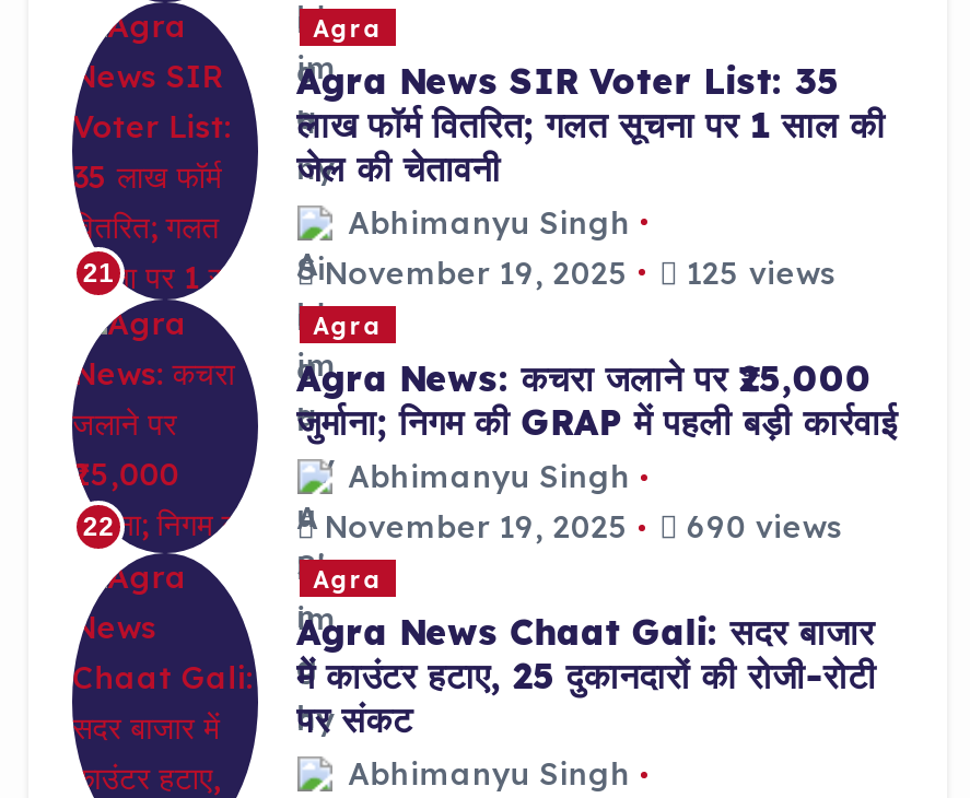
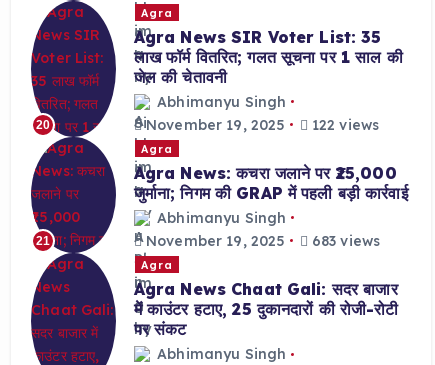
[83,257,114,288] 21 -> [36,118,50,132] 20
[315,253,836,292] November 19, 2025 125 views -> [142,116,379,134] November 19, 2025 122 views
[83,511,114,541] 22 -> [36,234,50,248] 21
[315,506,842,546] November 19, 2025 690 views -> [142,232,380,250] November 19, 2025 683 views

